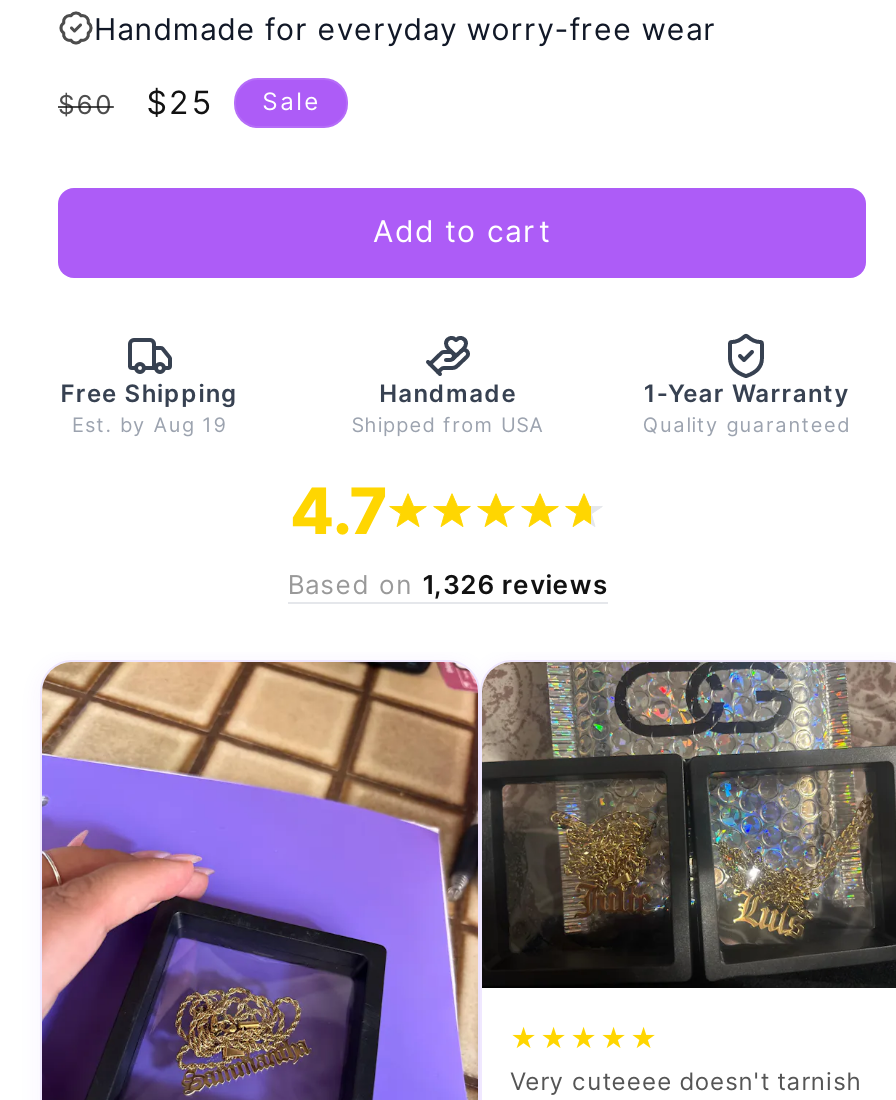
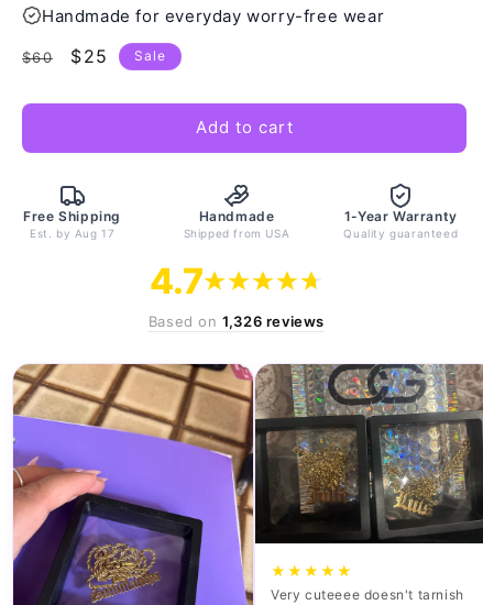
[72,411,227,435] Est. by Aug 19 -> [30,226,115,239] Est. by Aug 17

